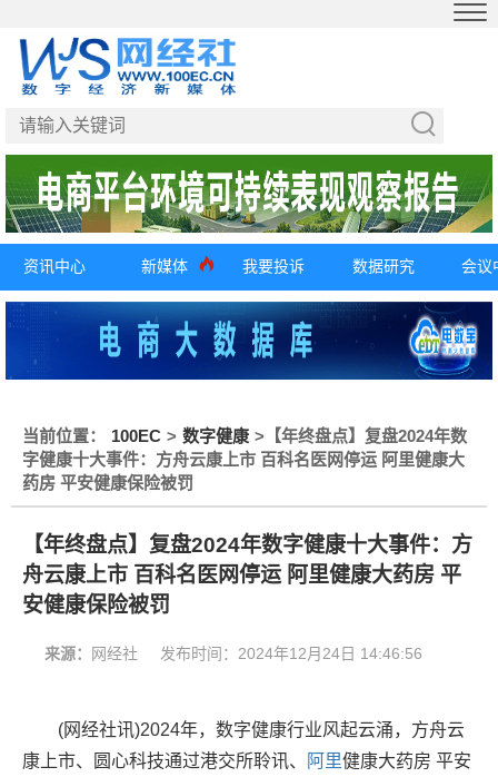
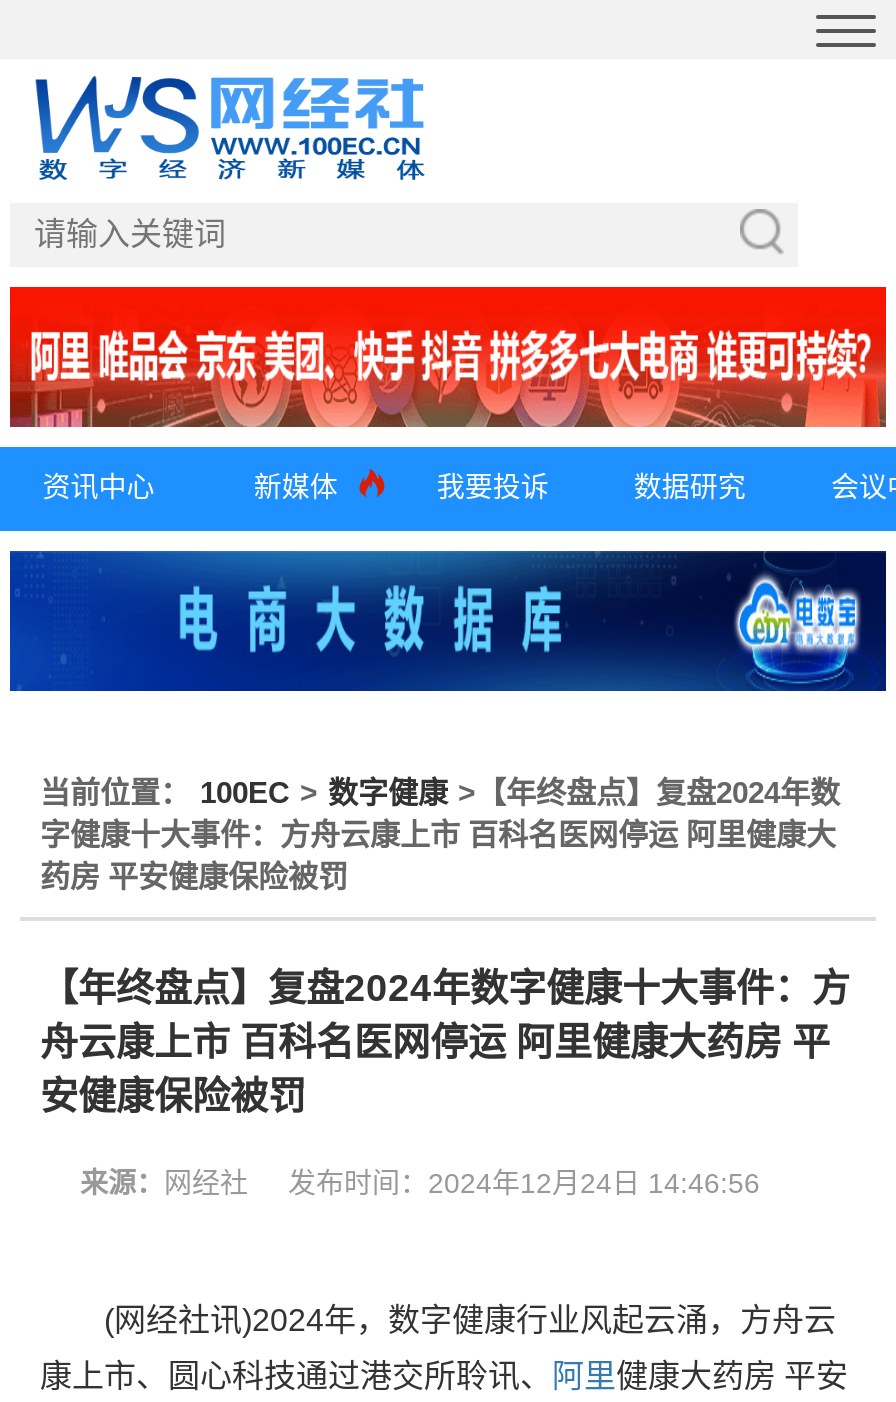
[4,154,494,234] [image] -> [8,285,888,429] [image]

